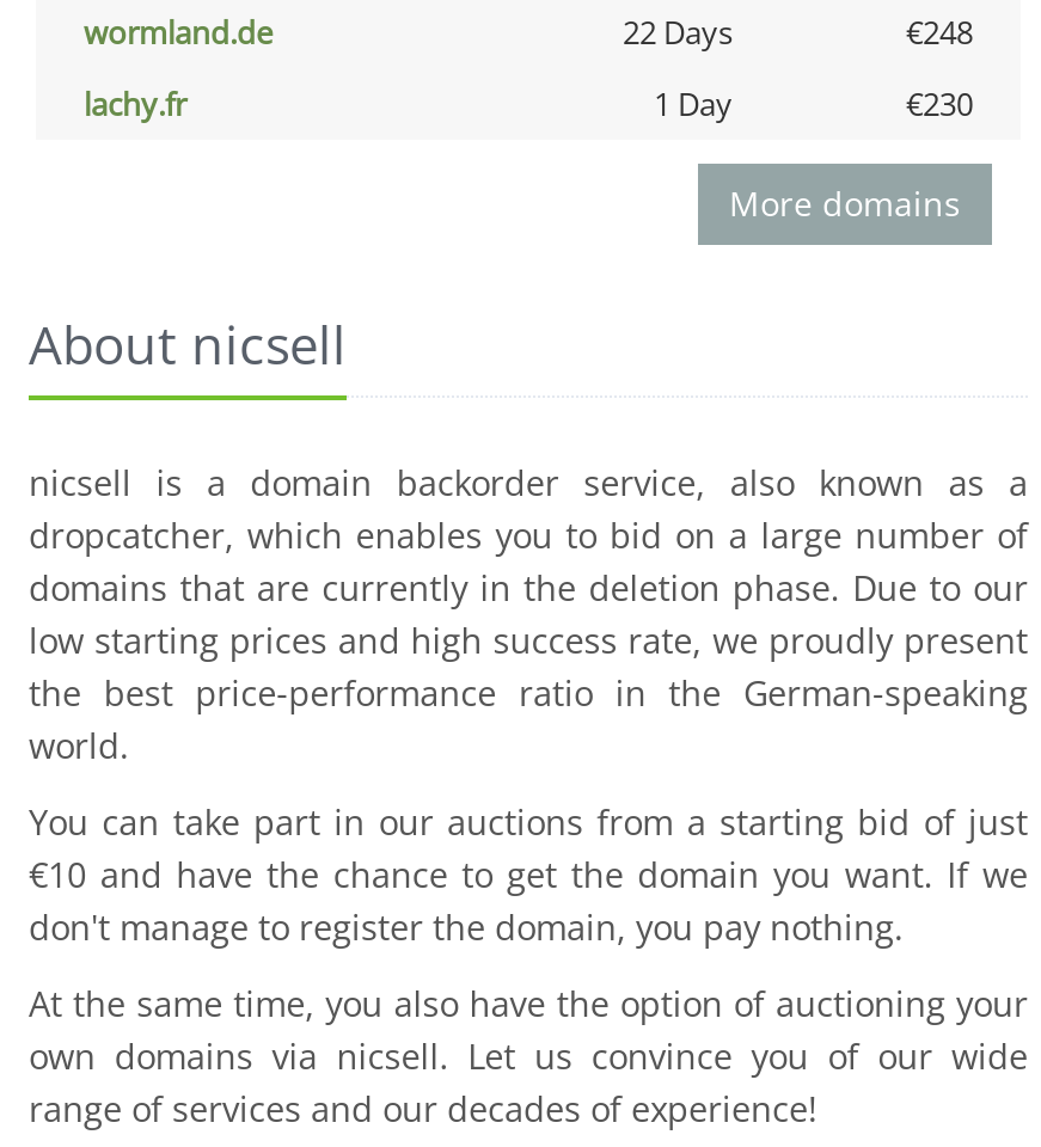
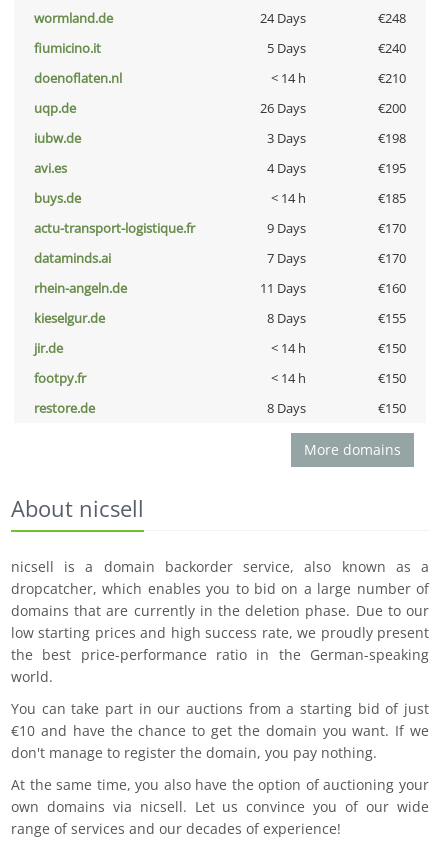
[623,11,733,54] 22 Days -> [259,9,305,27] 24 Days
[84,83,973,126] lachy.fr | 1 Day | €230 -> [34,39,406,417] fiumicino.it | 5 Days | €240 | doenoflaten.nl | < 14 h | €210 | uqp.de | 26 Days | €200 | iubw.de | 3 Days | €198 | avi.es | 4 Days | €195 | buys.de | < 14 h | €185 | actu-transport-logistique.fr | 9 Days | €170 | dataminds.ai | 7 Days | €170 | rhein-angeln.de | 11 Days | €160 | kieselgur.de | 8 Days | €155 | jir.de | < 14 h | €150 | footpy.fr | < 14 h | €150 | restore.de | 8 Days | €150

